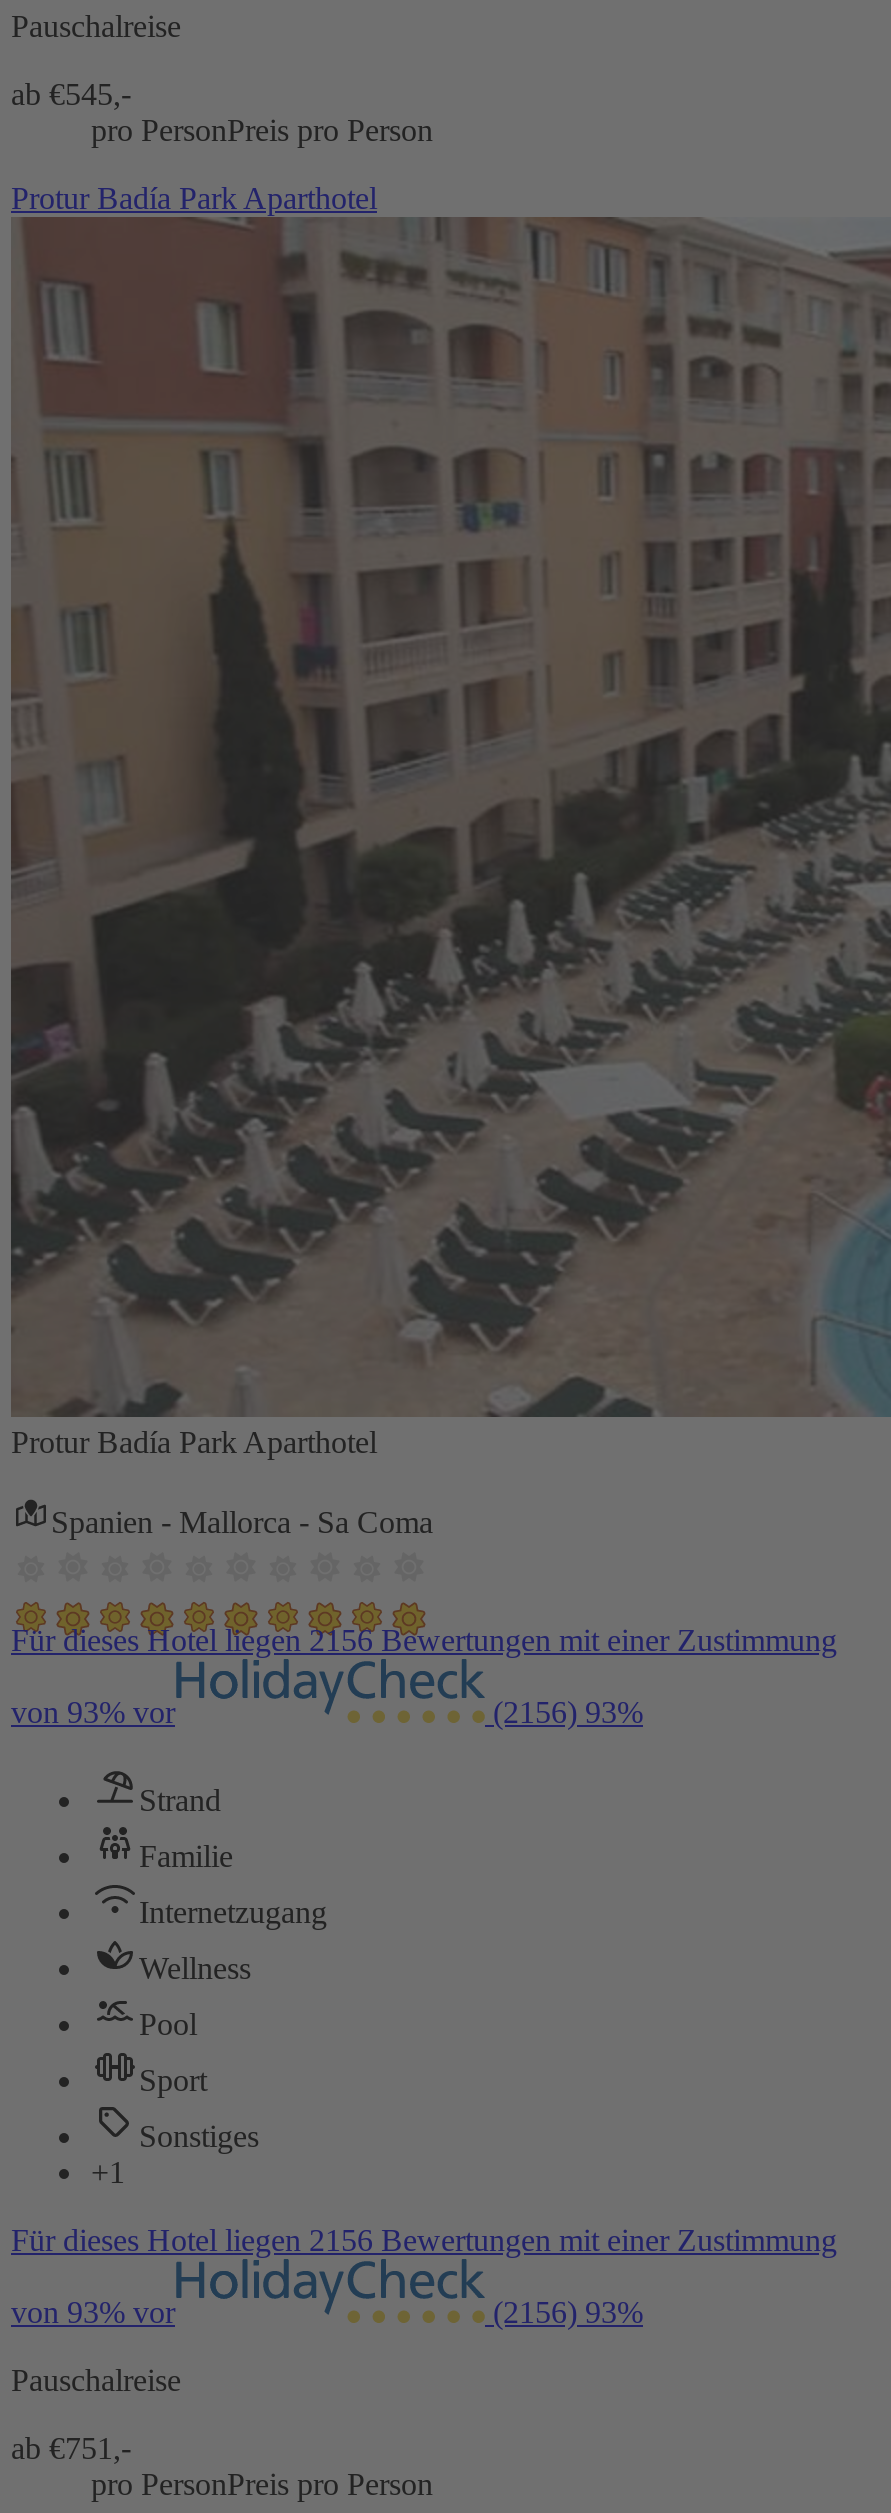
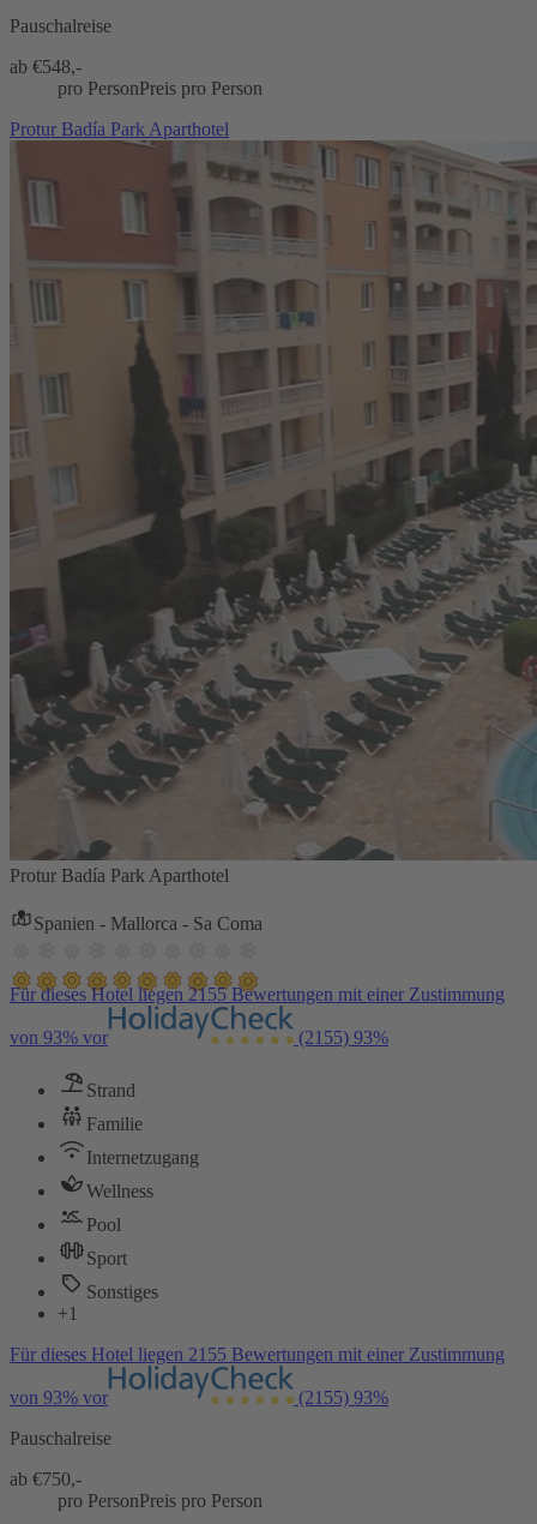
[11,77,131,111] ab €545,- -> [10,56,82,77] ab €548,-
[11,1623,837,1657] Für dieses Hotel liegen 2156 Bewertungen mit einer Zustimmung -> [10,984,505,1004] Für dieses Hotel liegen 2155 Bewertungen mit einer Zustimmung
[485,1695,643,1729] (2156) 93% -> [294,1027,388,1047] (2155) 93%
[11,2223,837,2257] Für dieses Hotel liegen 2156 Bewertungen mit einer Zustimmung -> [10,1344,505,1364] Für dieses Hotel liegen 2155 Bewertungen mit einer Zustimmung
[485,2295,643,2329] (2156) 93% -> [294,1387,388,1407] (2155) 93%
[11,2431,131,2465] ab €751,- -> [10,1469,82,1489] ab €750,-

